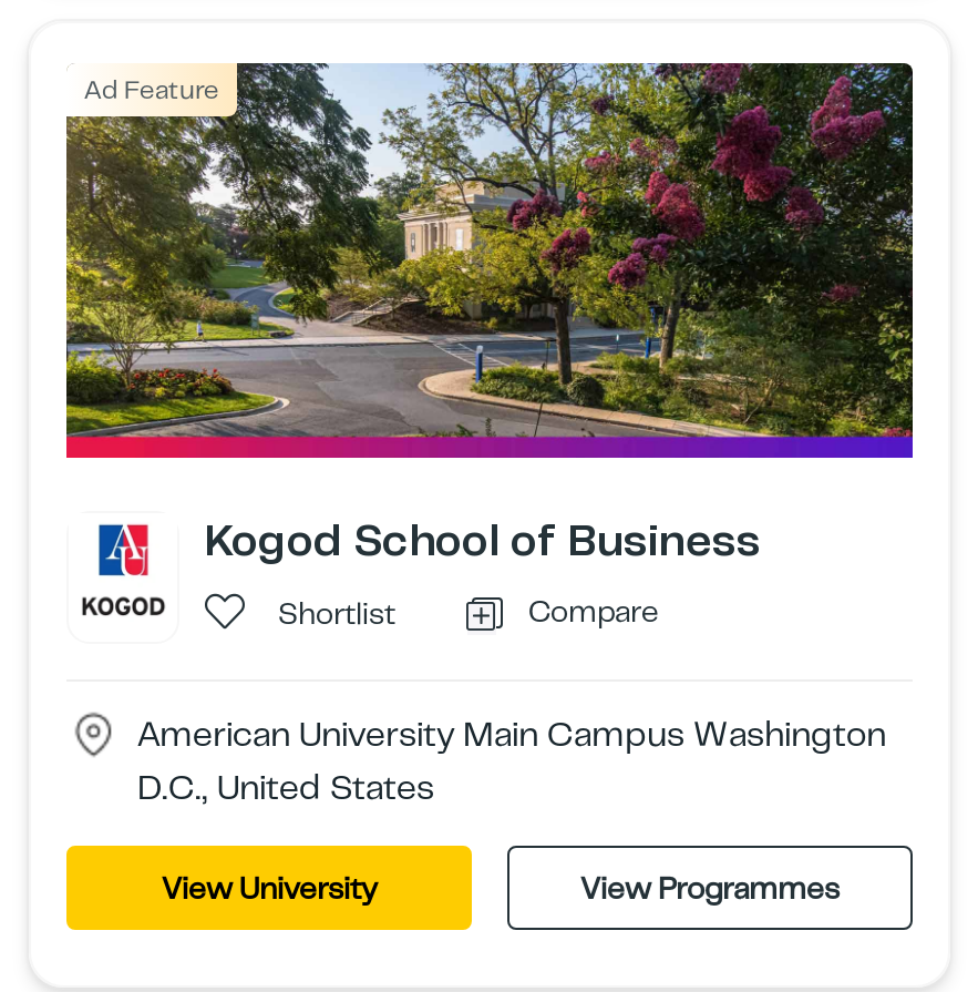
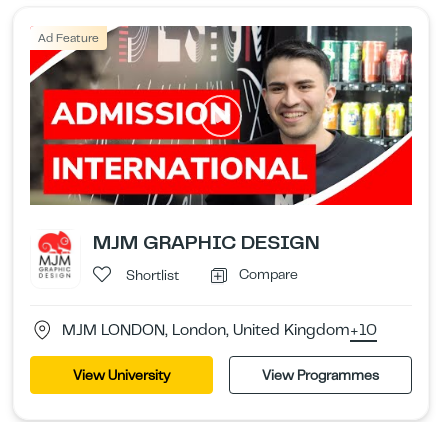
[64,61,915,569] [image] | Kogod School of Business -> [29,25,413,255] [image] | MJM GRAPHIC DESIGN
[80,515,166,615] [image] -> [37,230,74,275] [image]
[137,713,886,810] American University Main Campus Washington | D.C., United States -> [62,320,377,340] MJM LONDON, London, United Kingdom+10

